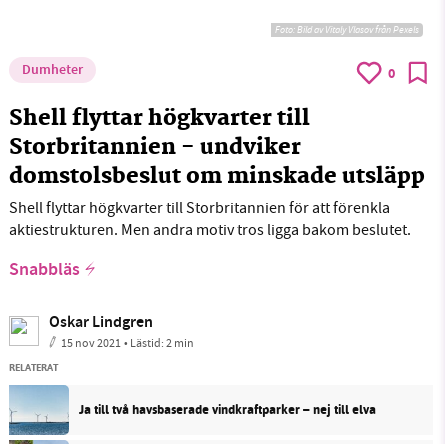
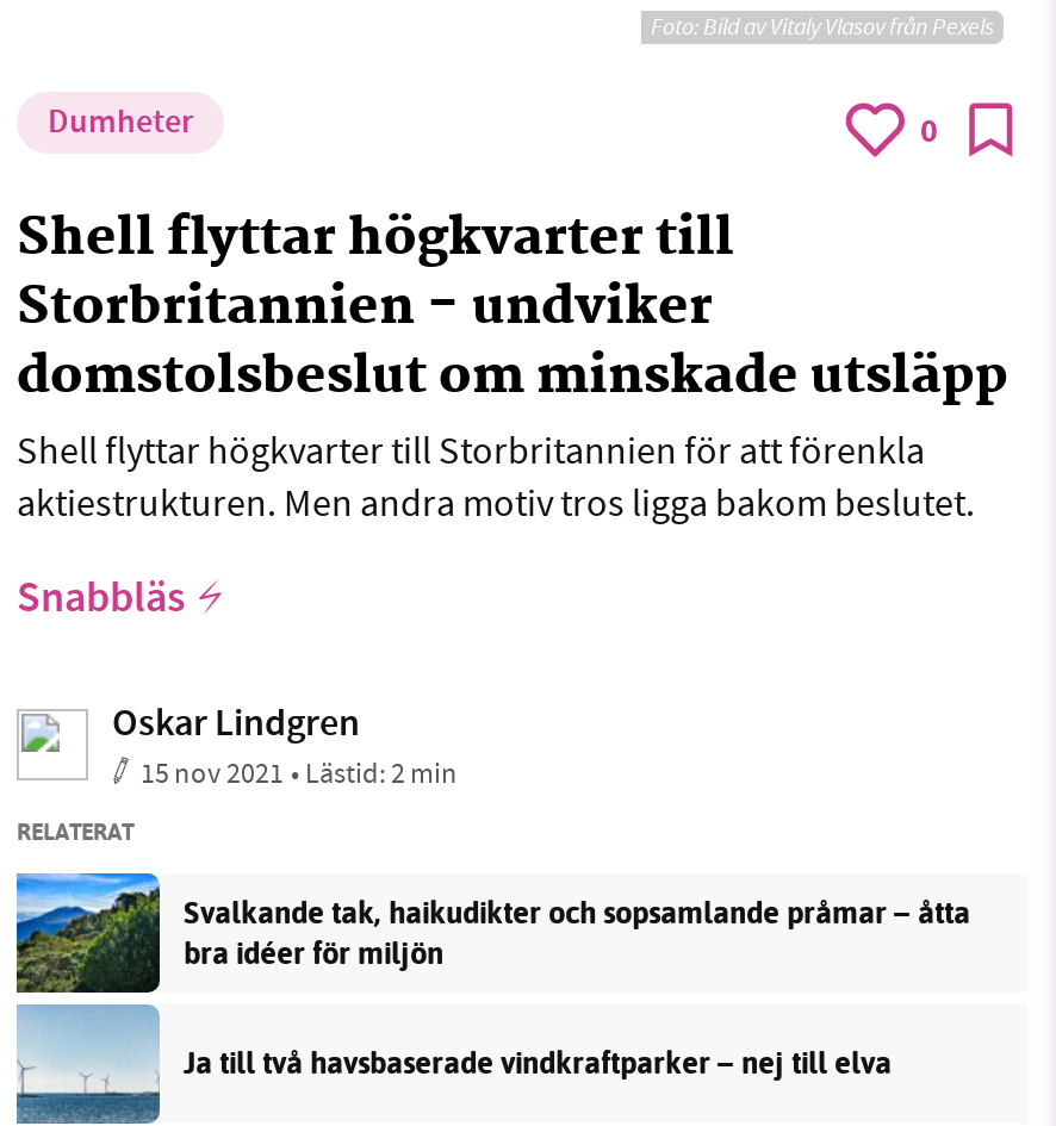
none -> [14,871,970,995] [image] | Svalkande tak, haikudikter och sopsamlande pråmar – åtta | bra idéer för miljön

